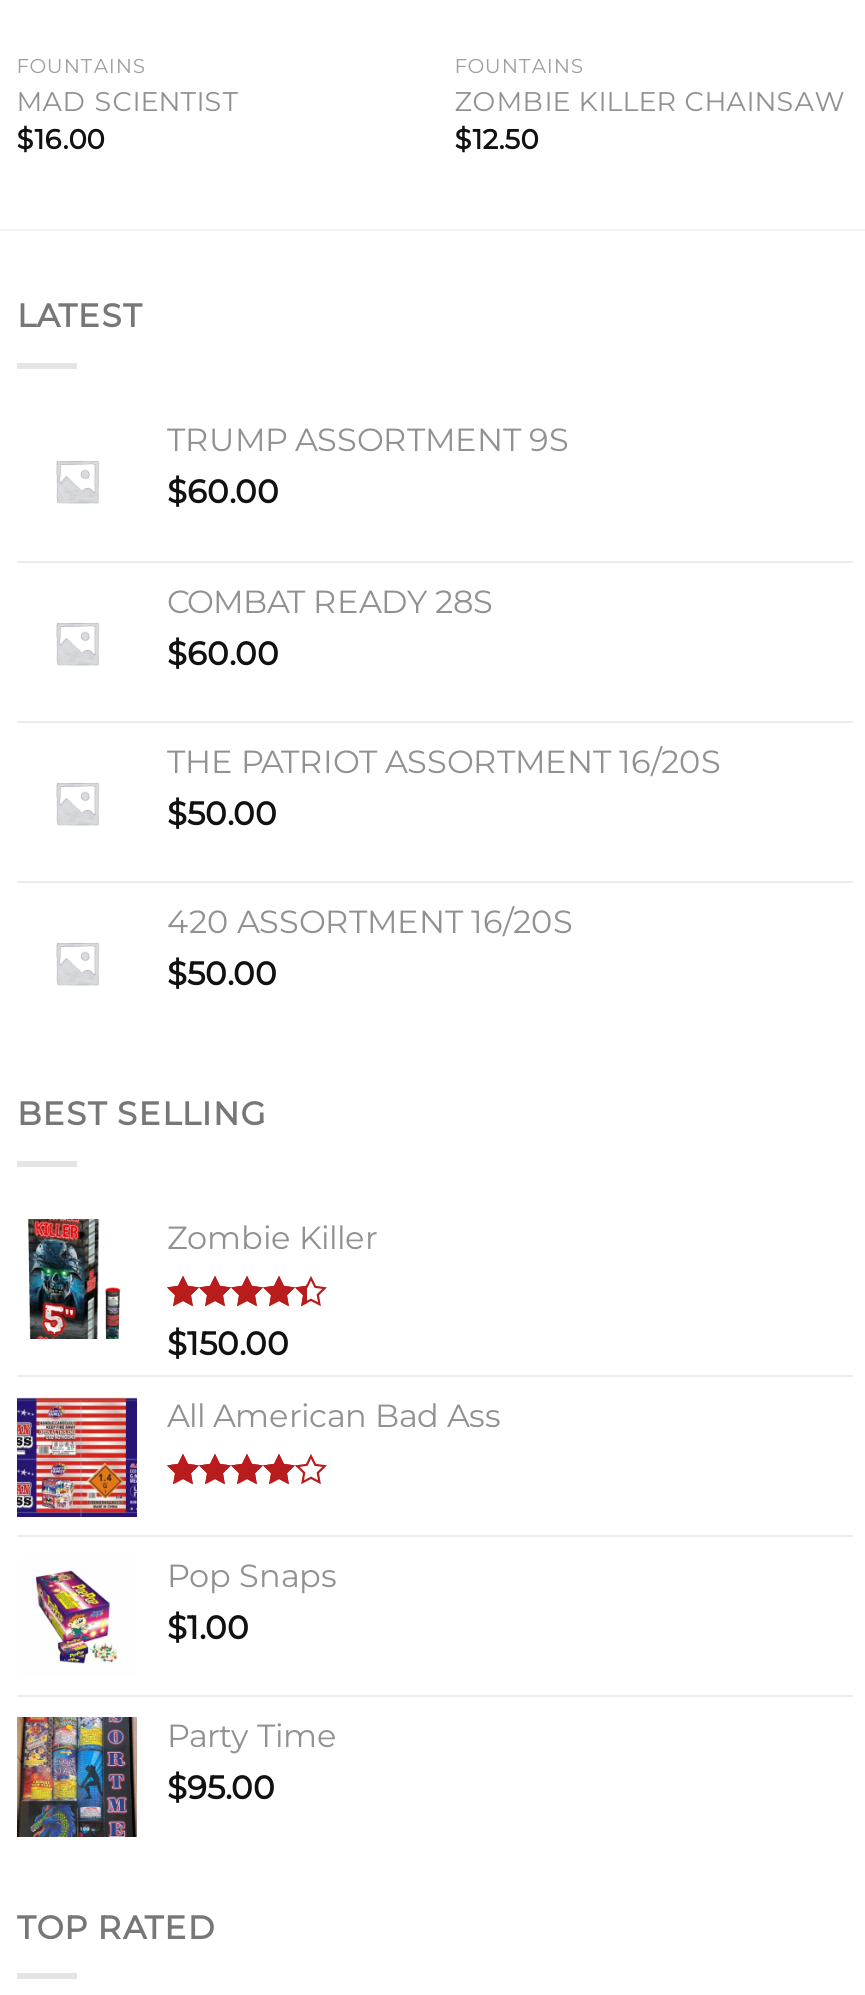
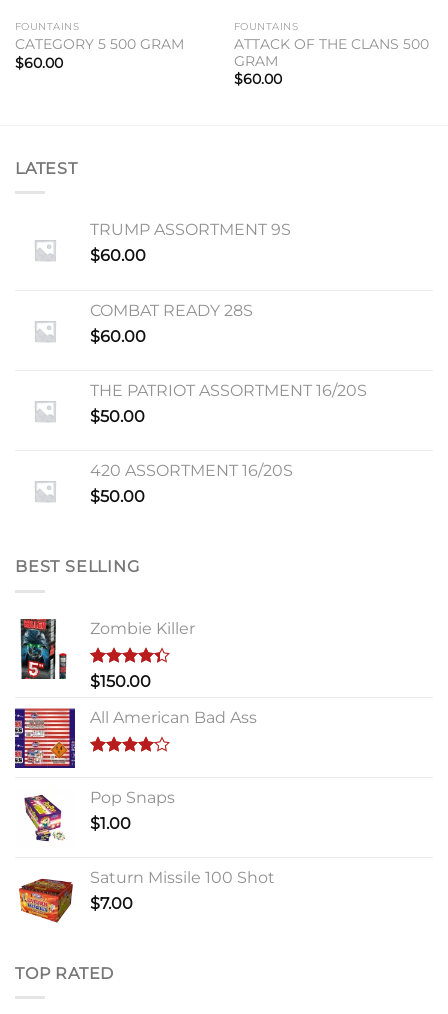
[17,86,239,155] MAD SCIENTIST | $16.00 -> [15,36,184,71] CATEGORY 5 500 GRAM | $60.00
[455,86,847,155] ZOMBIE KILLER CHAINSAW | $12.50 -> [234,36,429,87] ATTACK OF THE CLANS 500 | GRAM | $60.00
[15,1713,337,1839] [image] | Party Time | $95.00 -> [15,867,275,928] [image] | Saturn Missile 100 Shot | $7.00

